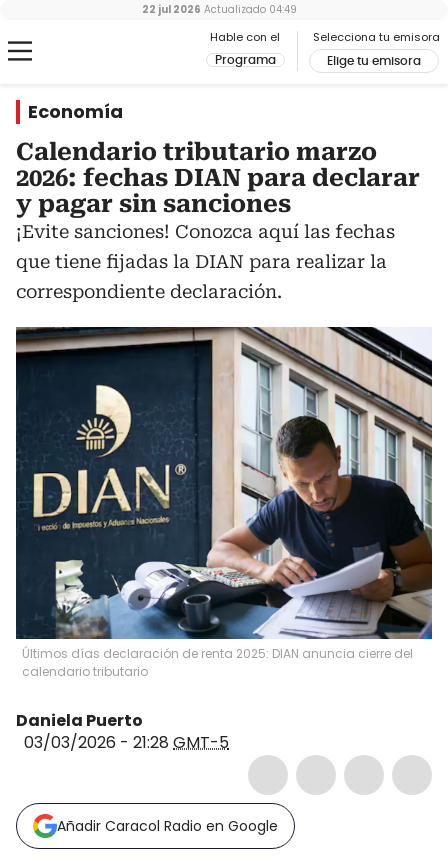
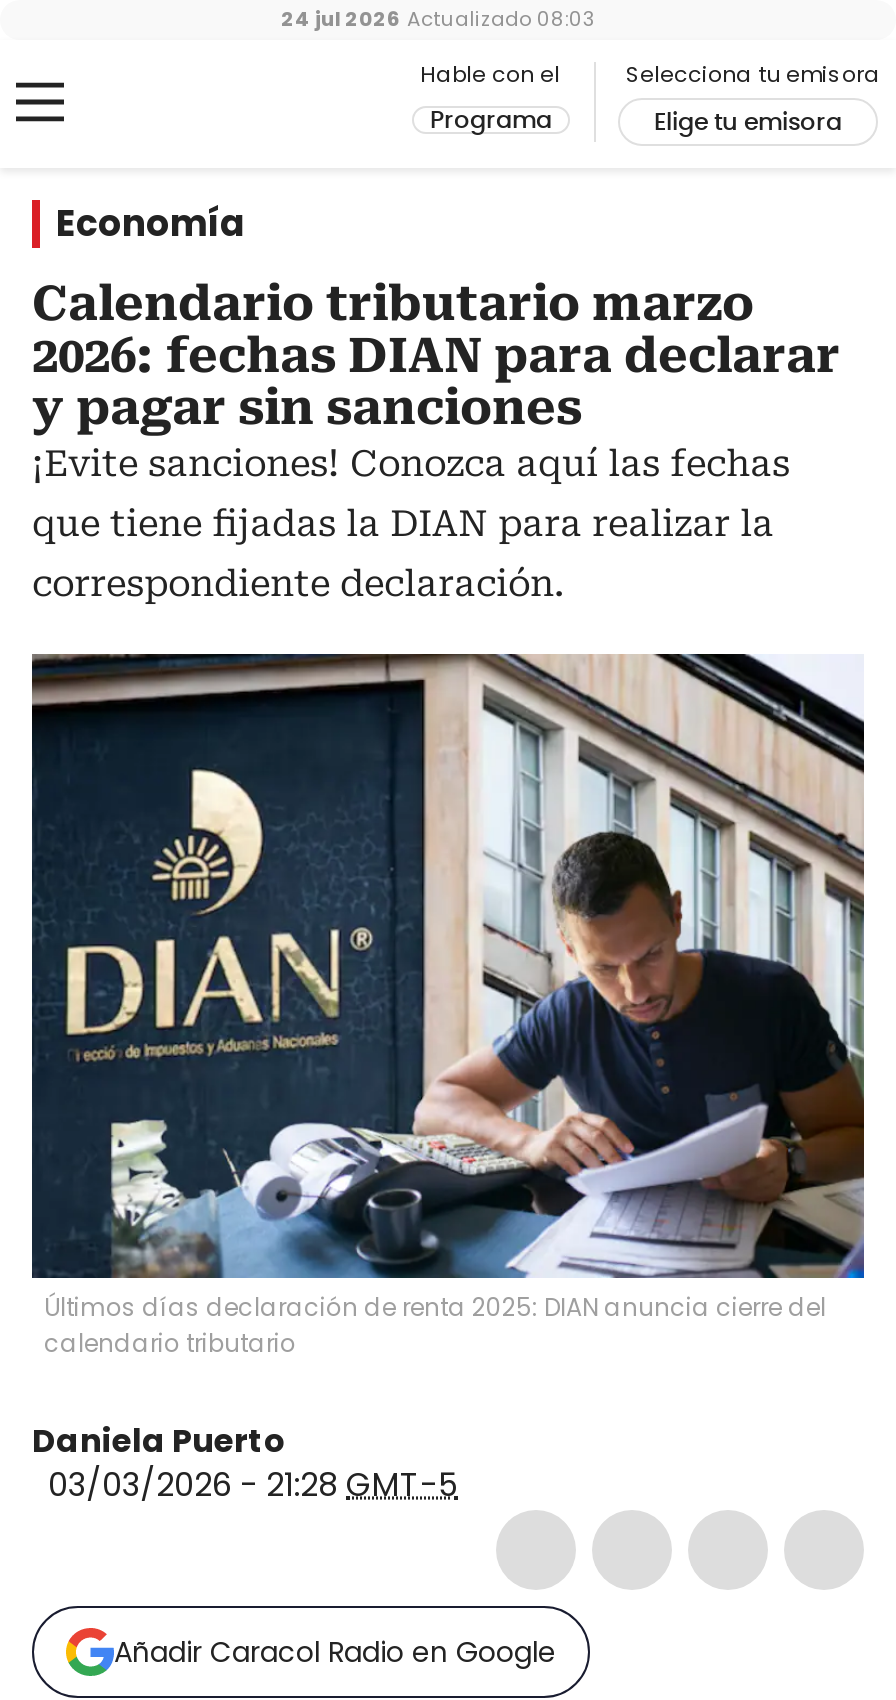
[141,2,296,17] 22 jul 2026 Actualizado 04:49 -> [281,4,595,34] 24 jul 2026 Actualizado 08:03

